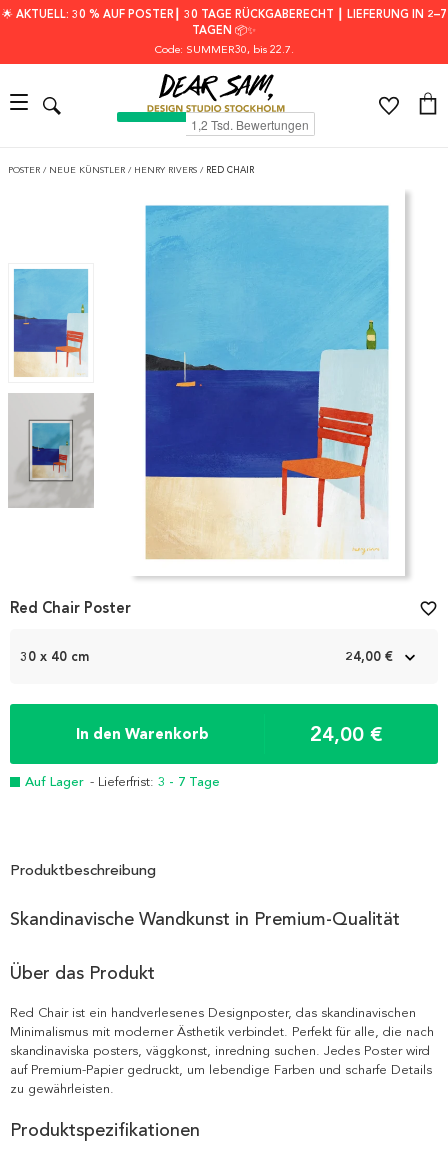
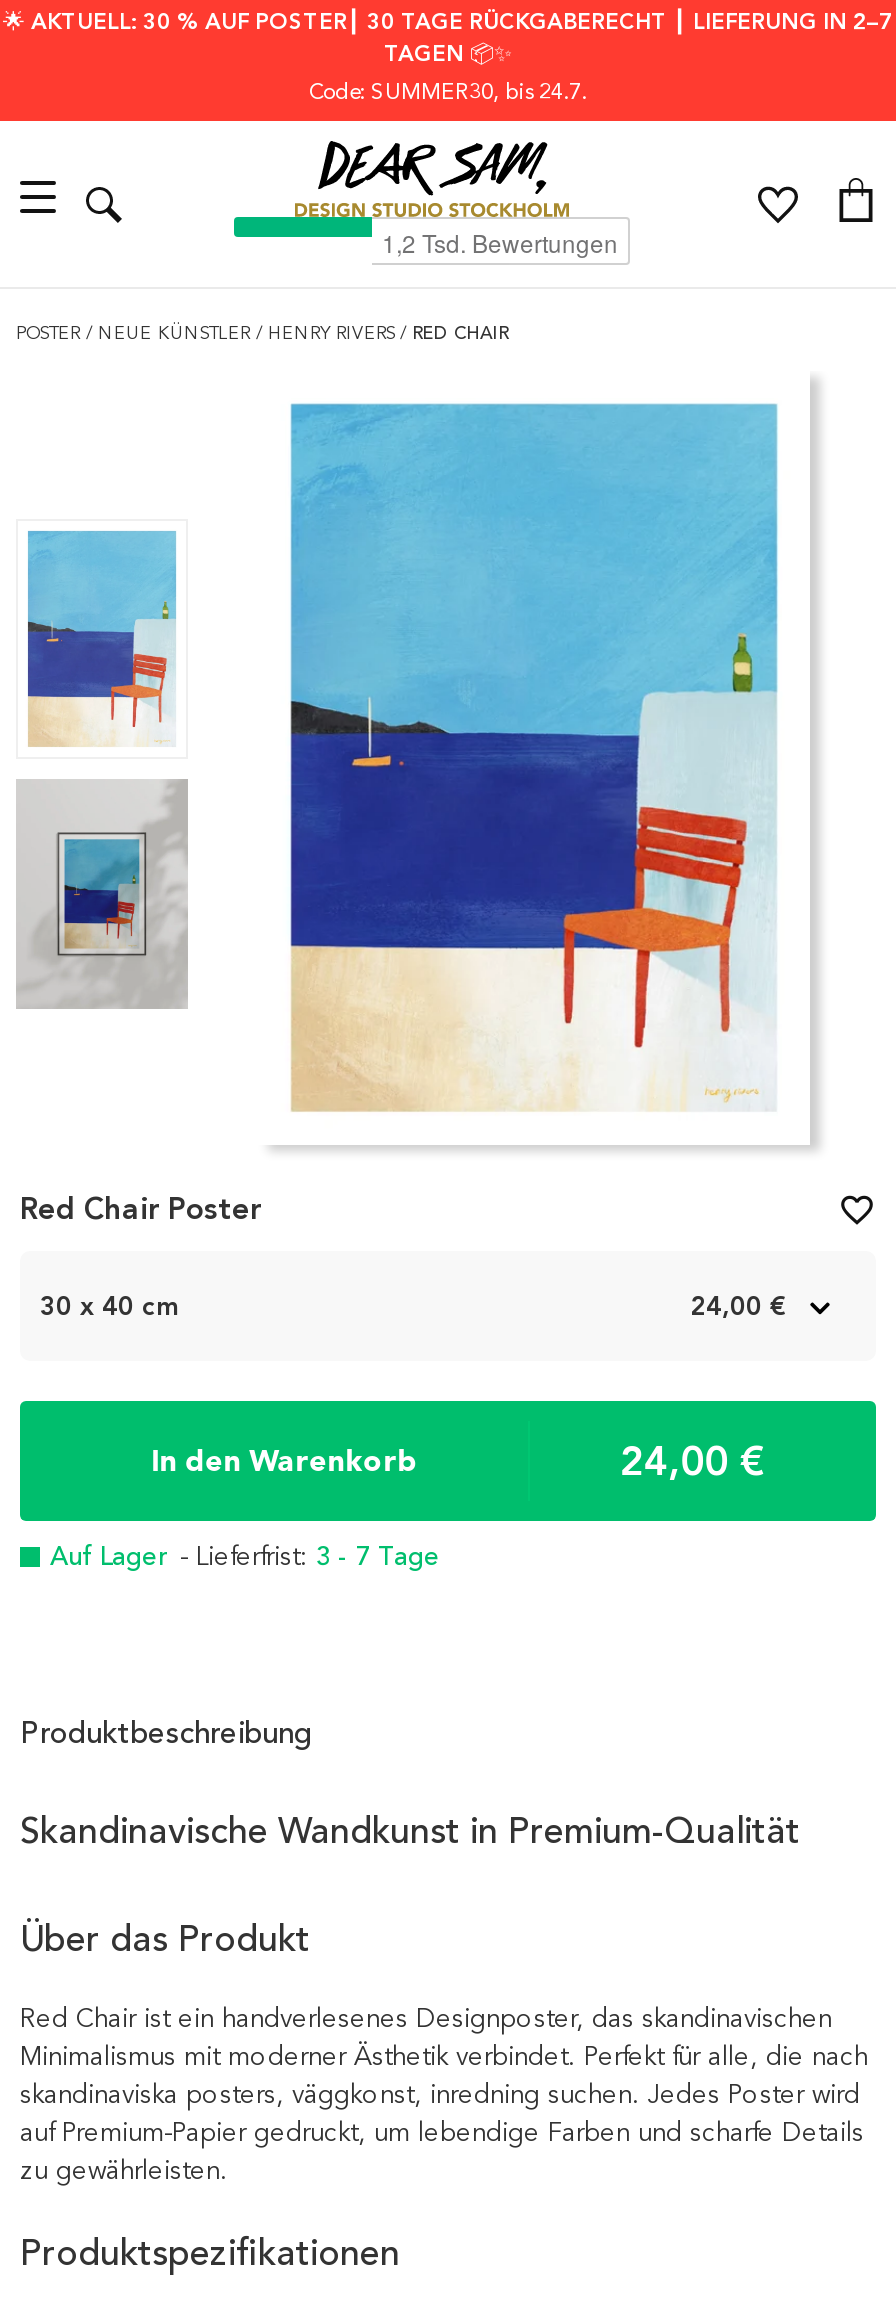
[154,42,293,56] Code: SUMMER30, bis 22.7. -> [309,77,587,105] Code: SUMMER30, bis 24.7.

